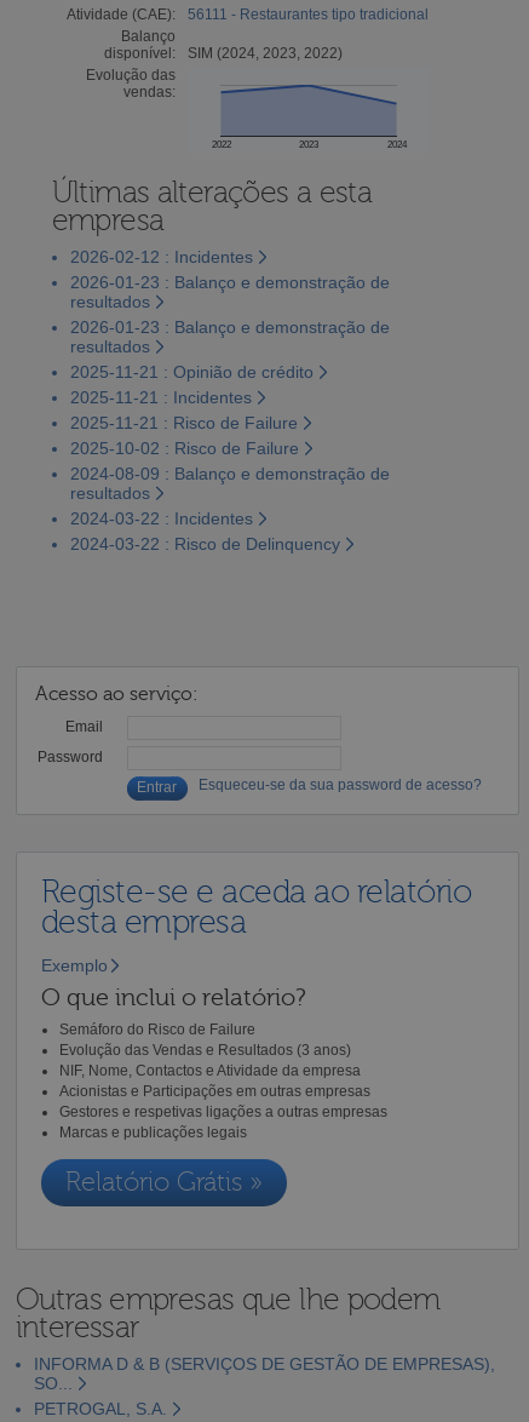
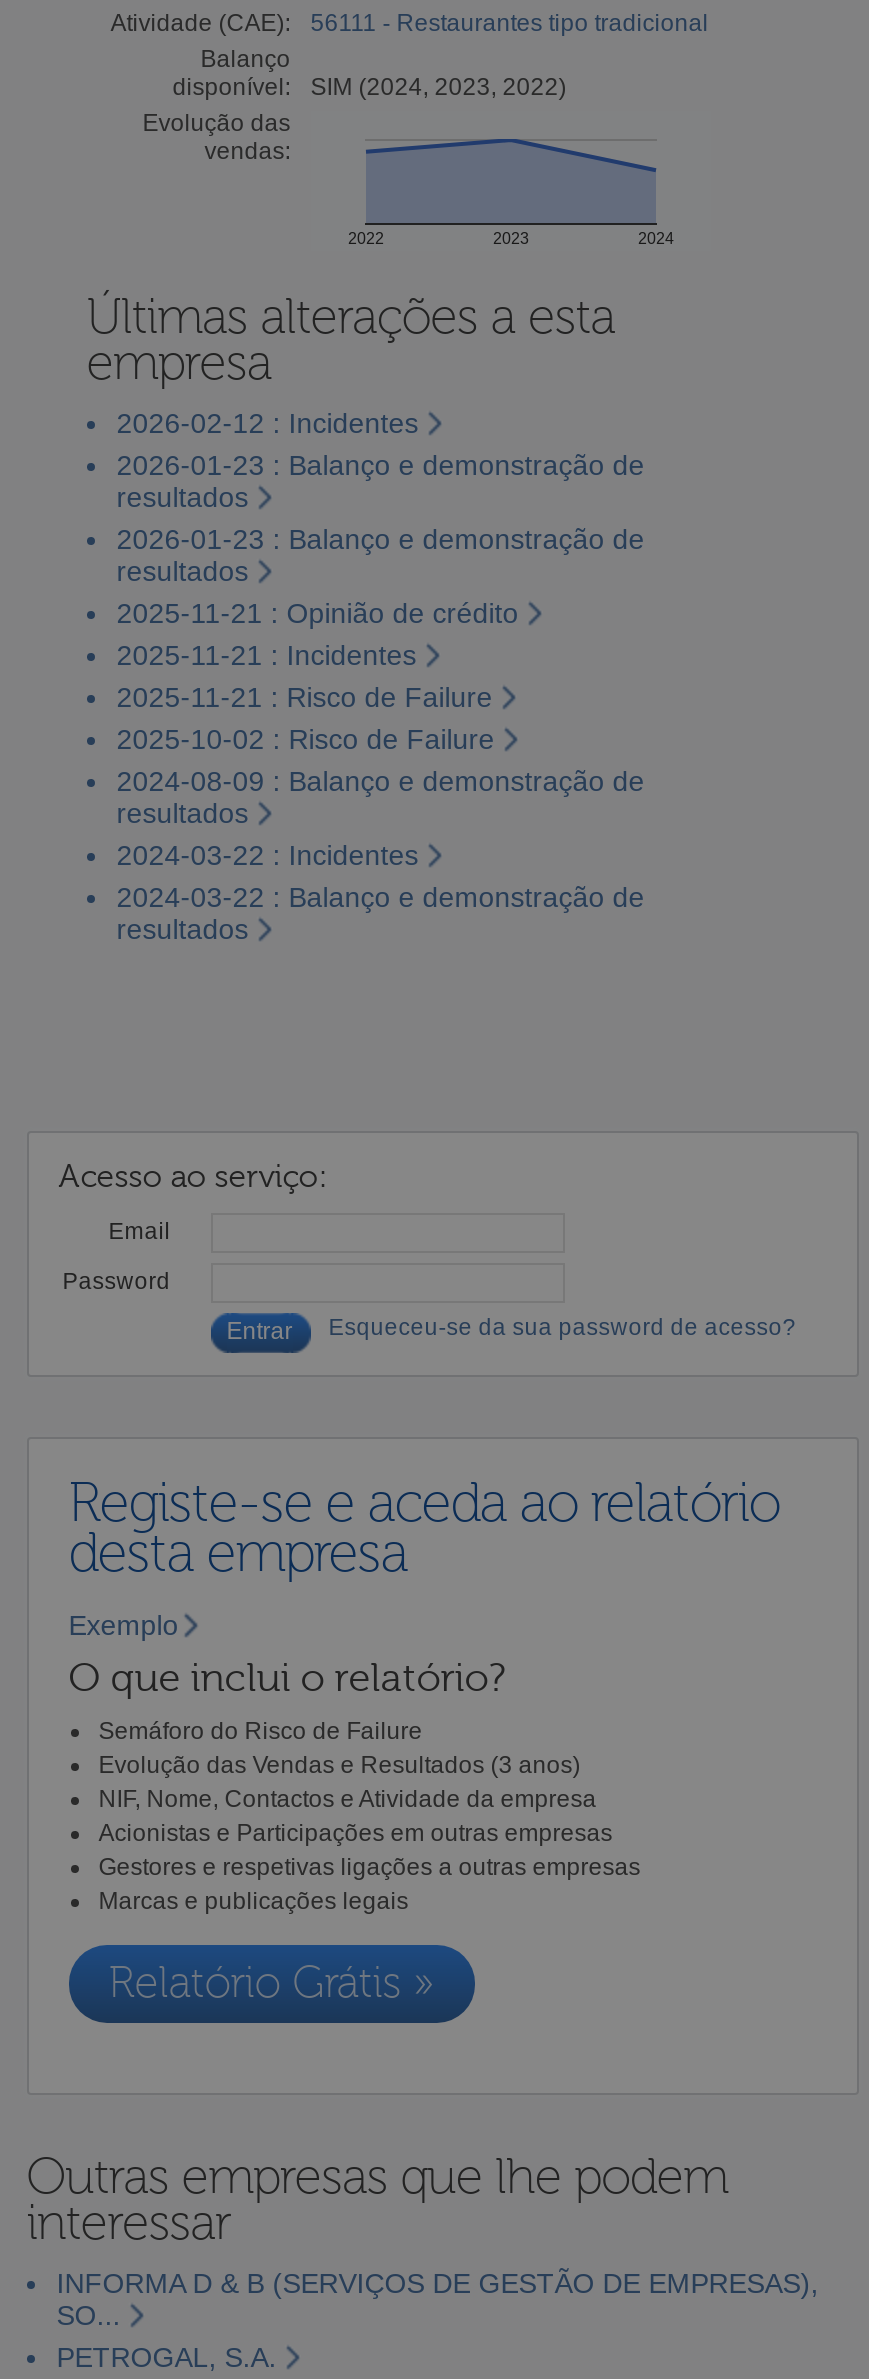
[70,534,340,553] 2024-03-22 : Risco de Delinquency -> [116,881,644,945] 2024-03-22 : Balanço e demonstração de | resultados

